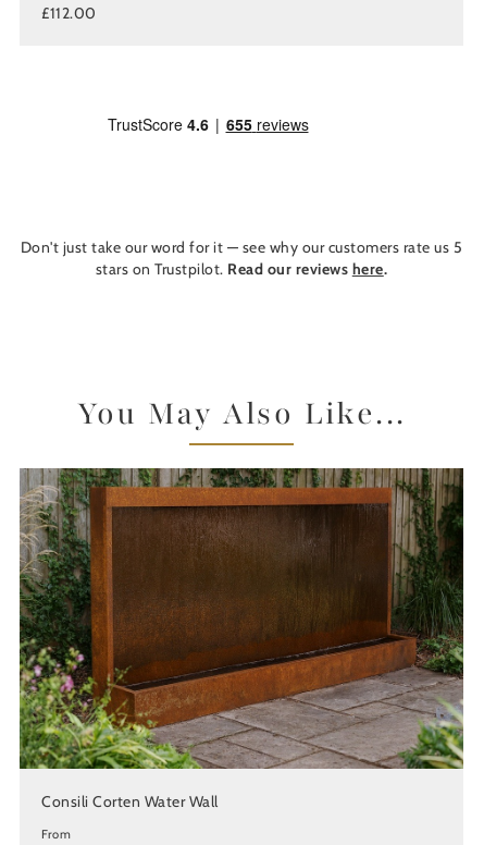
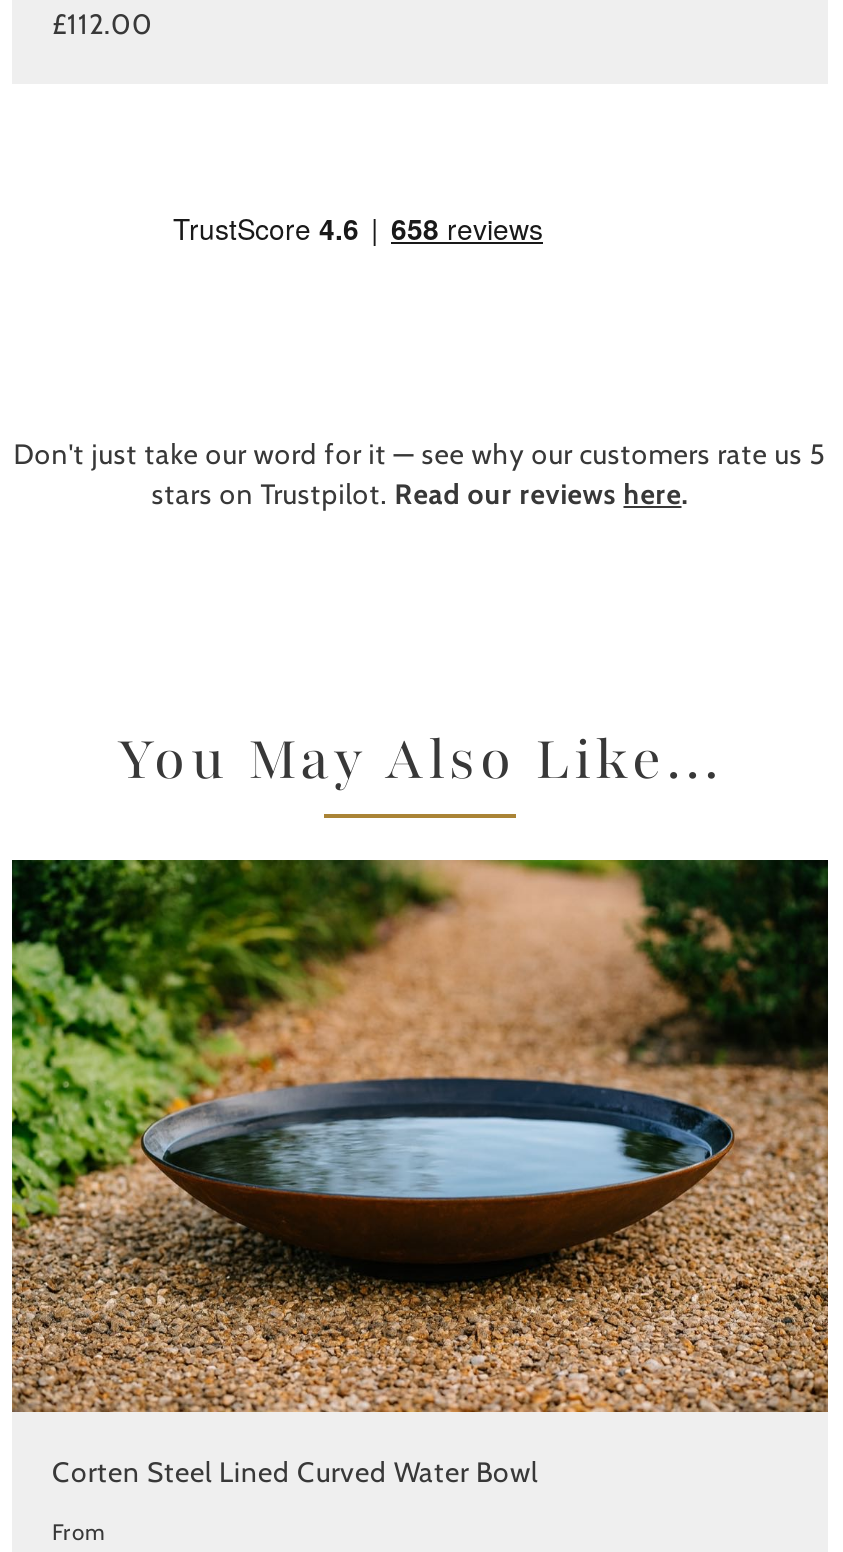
[18,467,464,811] [image] | Consili Corten Water Wall -> [10,858,830,1490] [image] | Corten Steel Lined Curved Water Bowl

